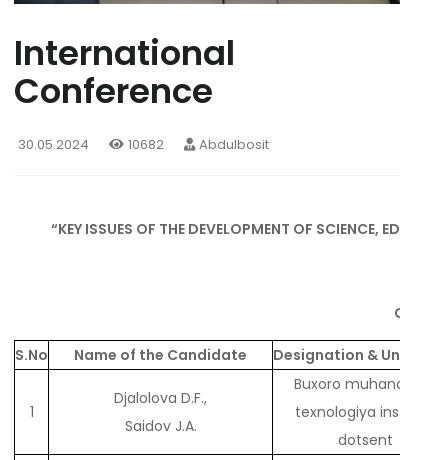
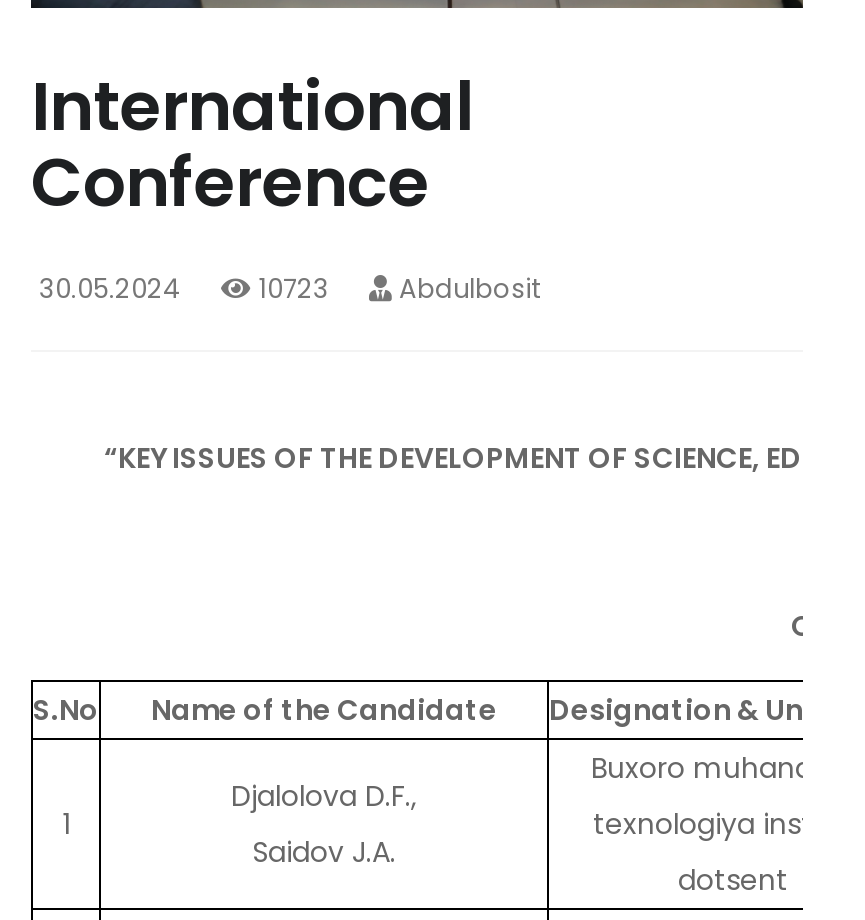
[128,135,269,154] 10682 Abdulbosit -> [259,271,539,309] 10723 Abdulbosit

